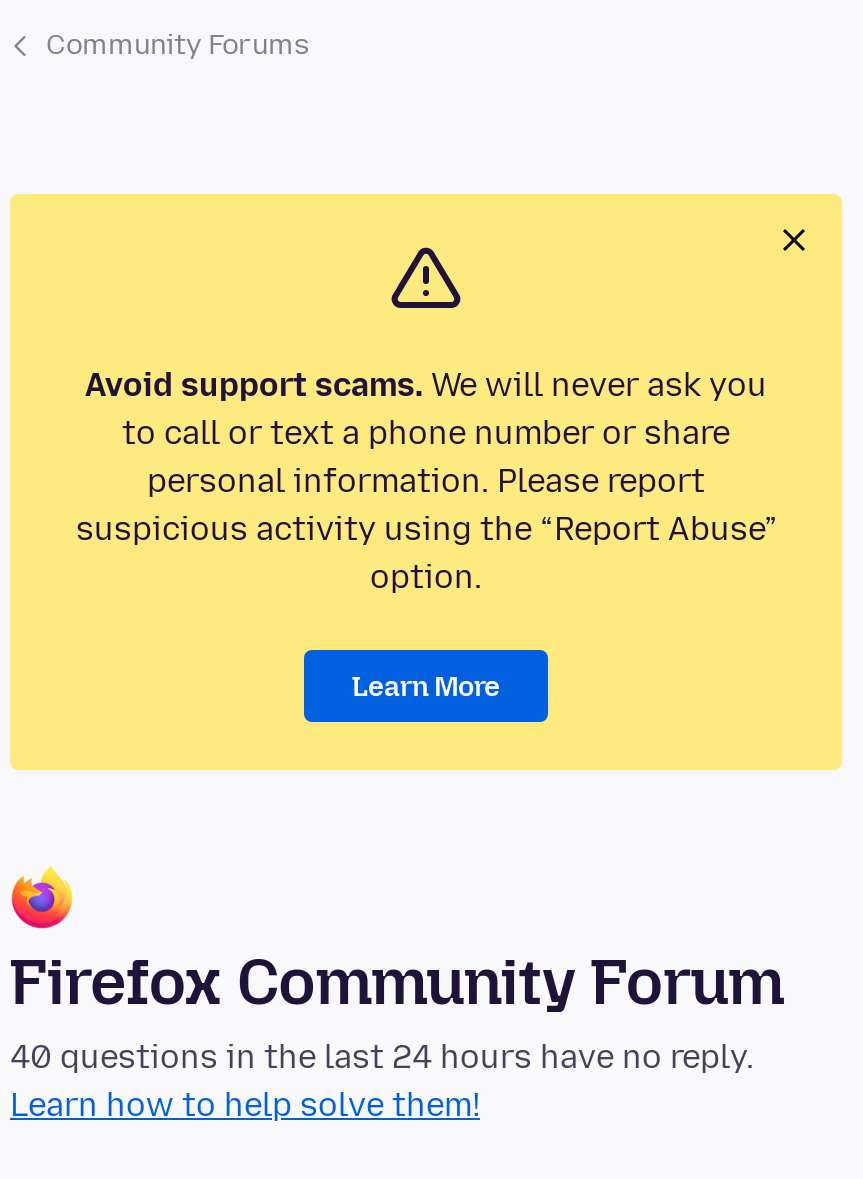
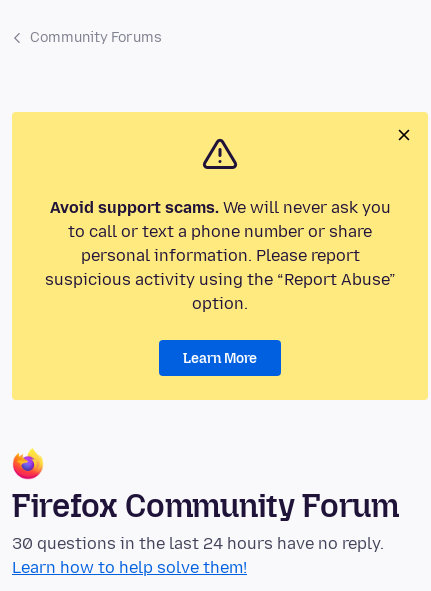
[10,1039,754,1077] 40 questions in the last 24 hours have no reply. -> [12,534,384,553] 30 questions in the last 24 hours have no reply.

